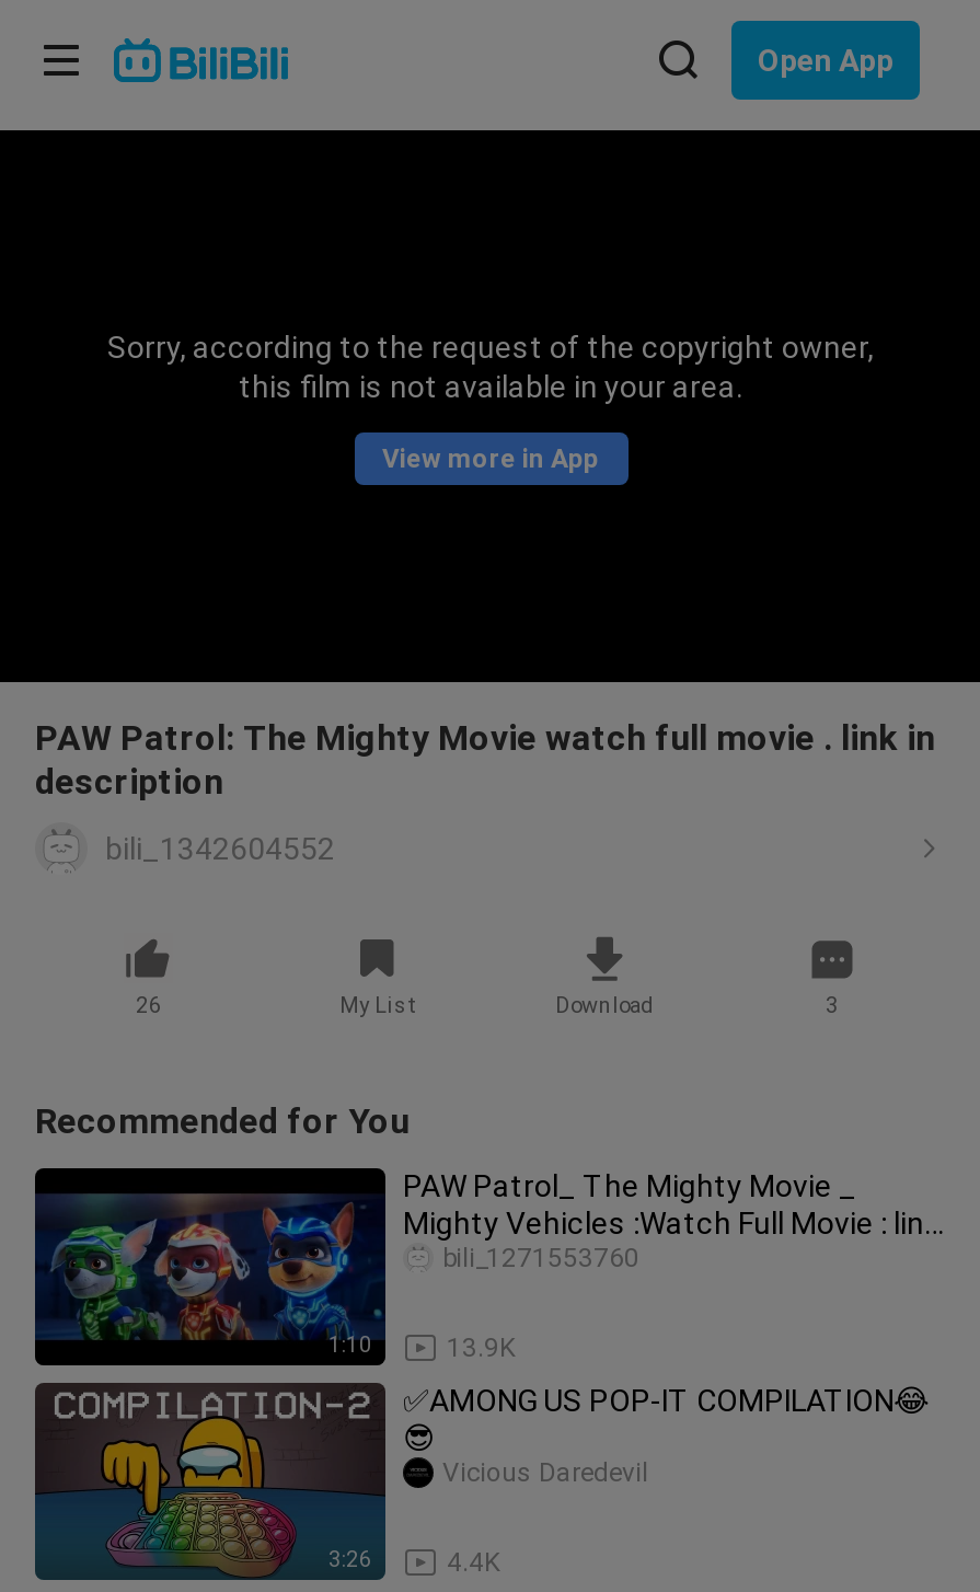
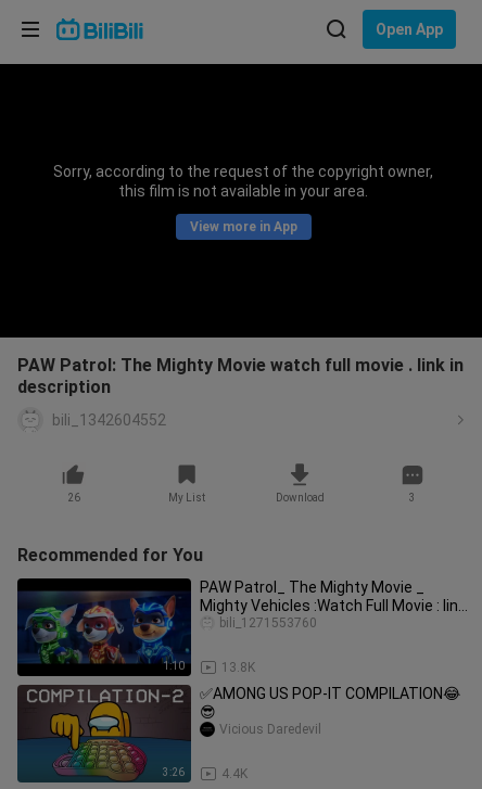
[447,1333,515,1363] 13.9K -> [221,660,255,675] 13.8K

